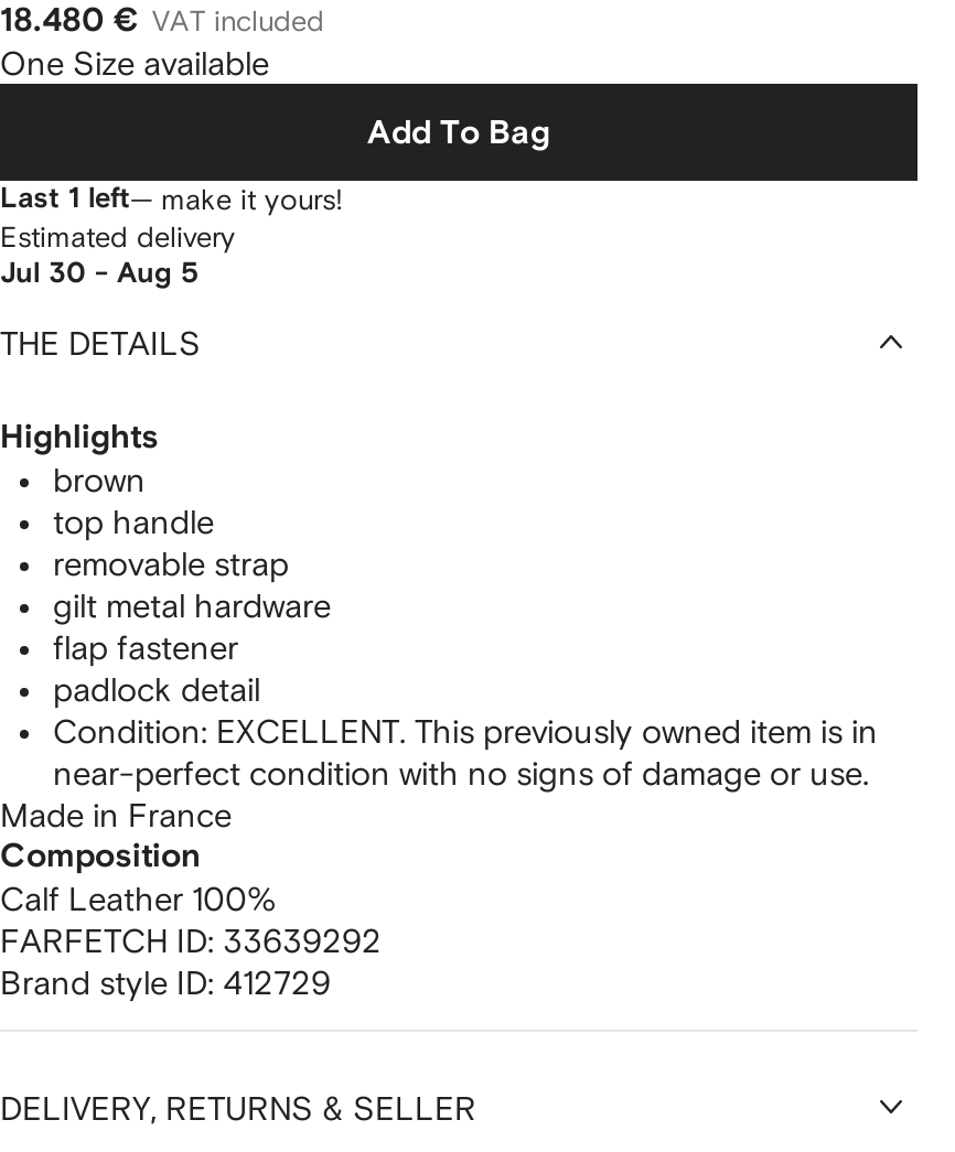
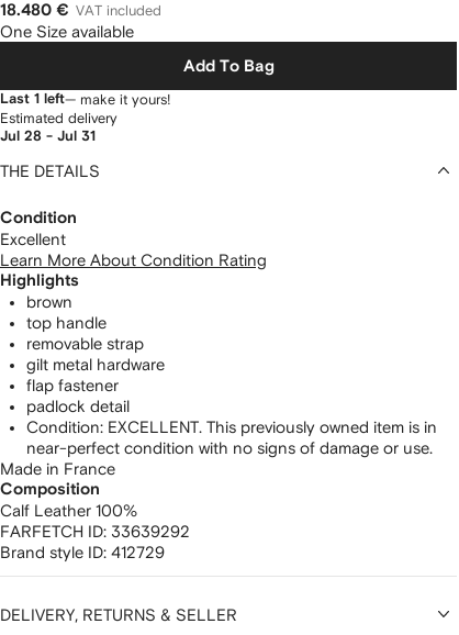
[0,261,198,289] Jul 30 - Aug 5 -> [0,130,96,144] Jul 28 - Jul 31
none -> [0,210,267,268] Condition | Excellent | Learn More About Condition Rating

